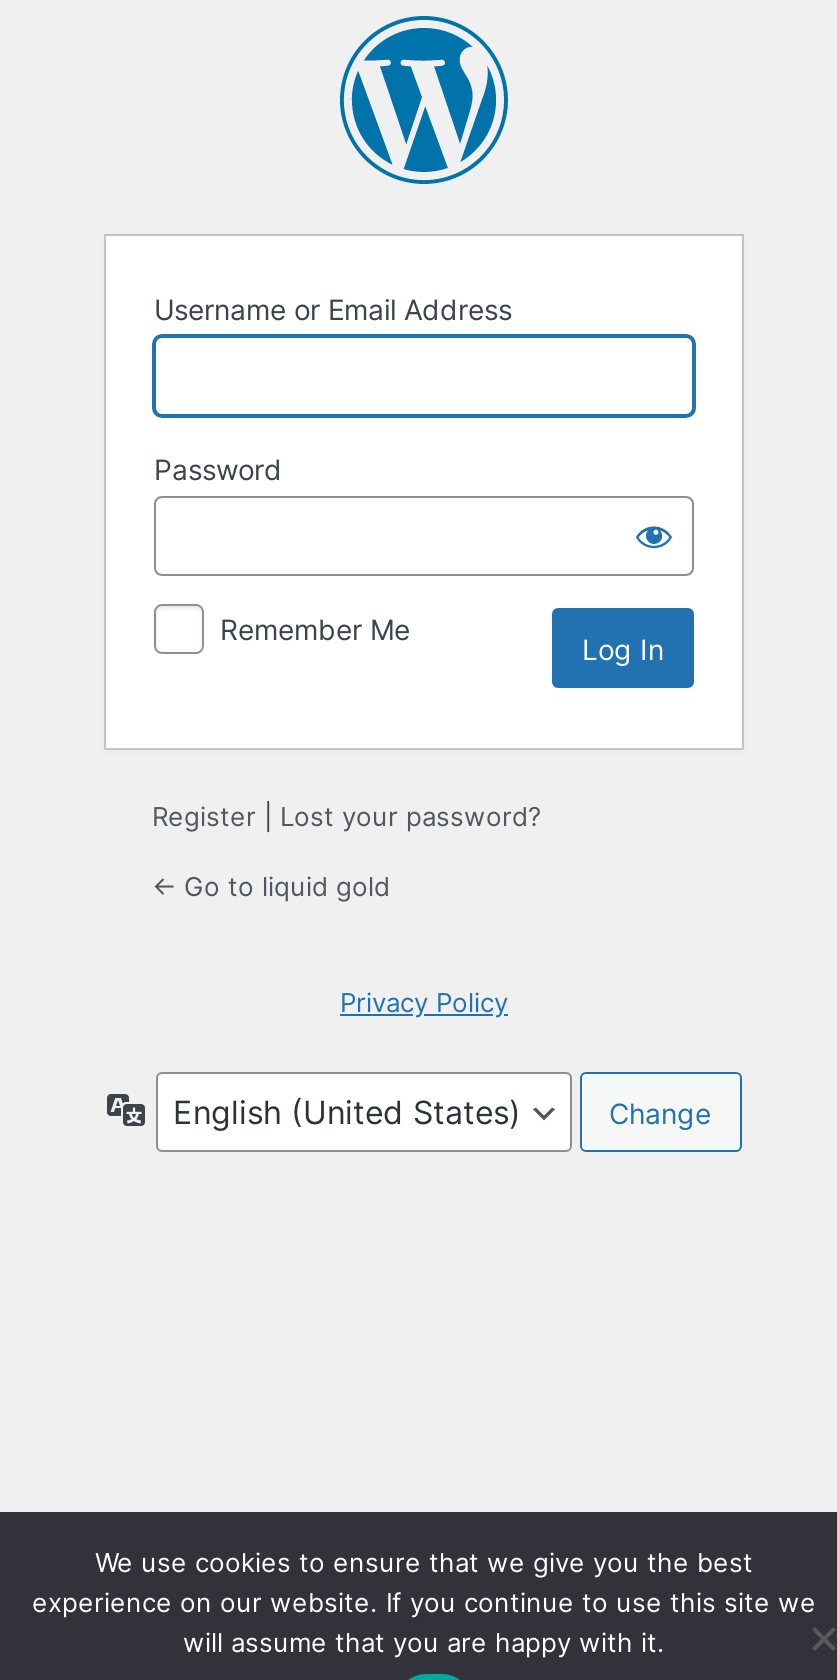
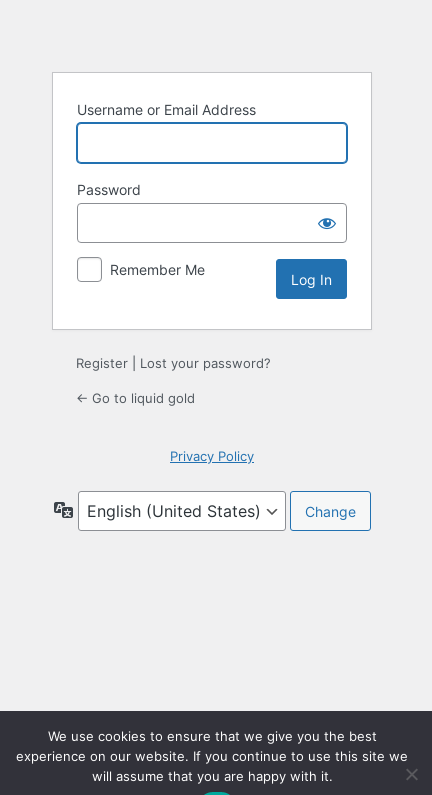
[338,14,510,186] [image] -> none

